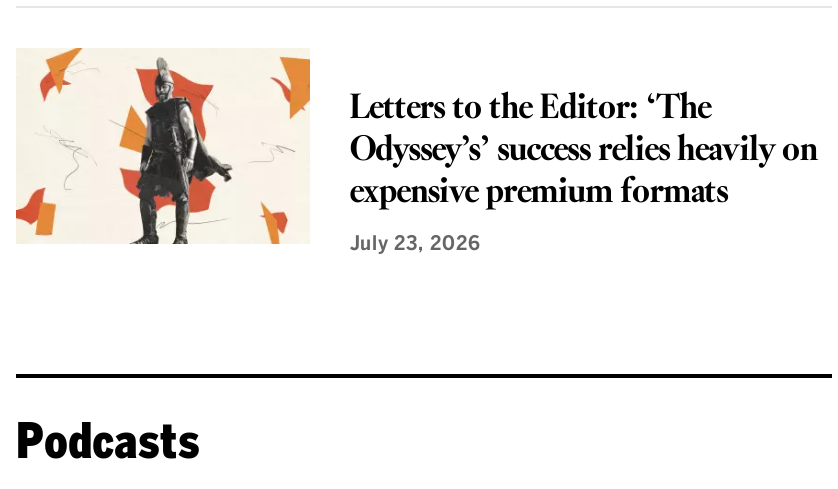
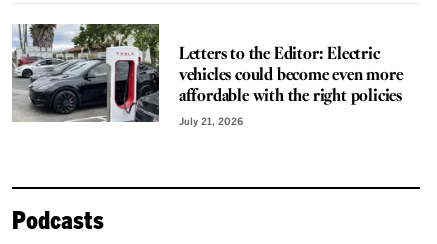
[14,46,817,254] [image] | Letters to the Editor: ‘The | Odyssey’s’ success relies heavily on | expensive premium formats | July 23, 2026 -> [11,23,403,127] [image] | Letters to the Editor: Electric | vehicles could become even more | affordable with the right policies | July 21, 2026

